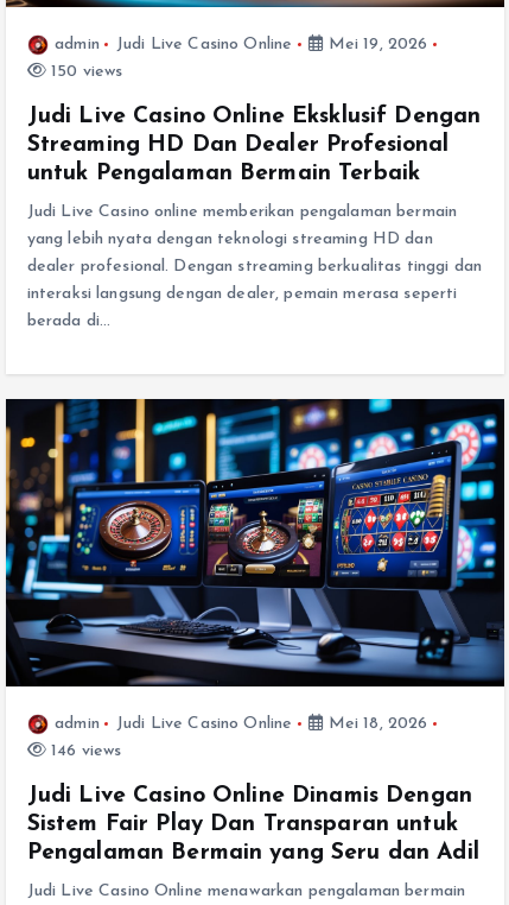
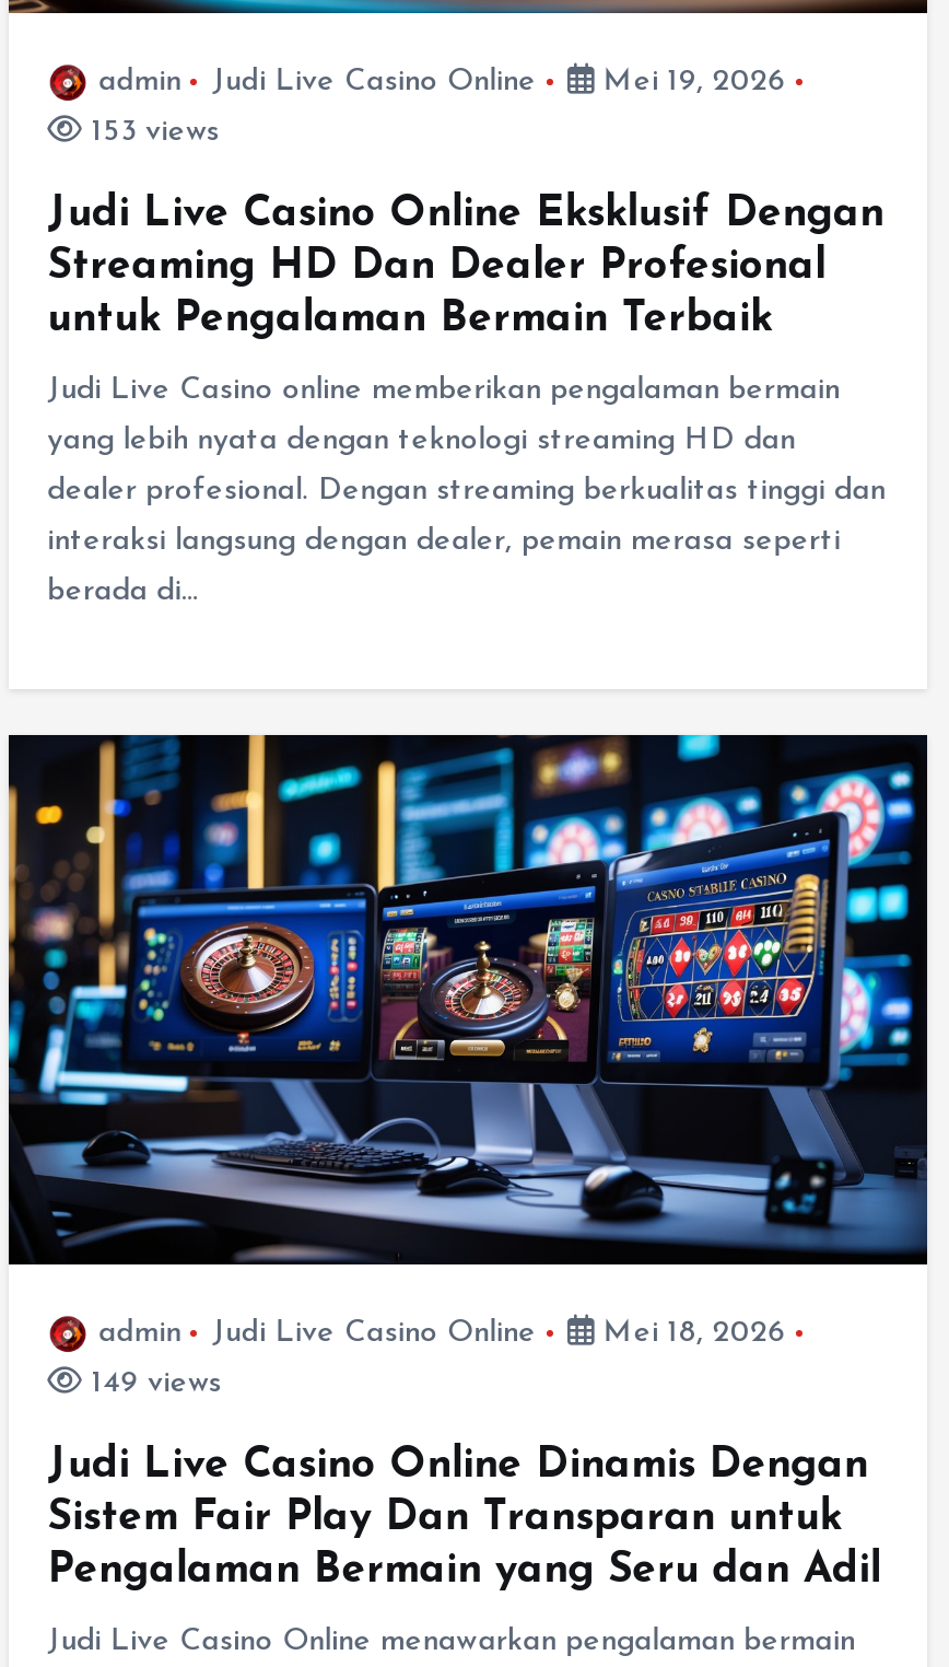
[46,63,122,81] 150 views -> [83,116,219,148] 153 views
[46,742,121,760] 146 views -> [83,1367,221,1399] 149 views

